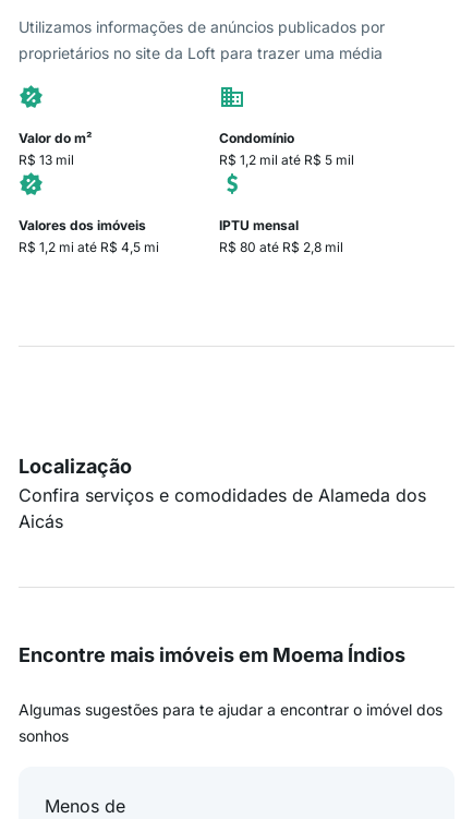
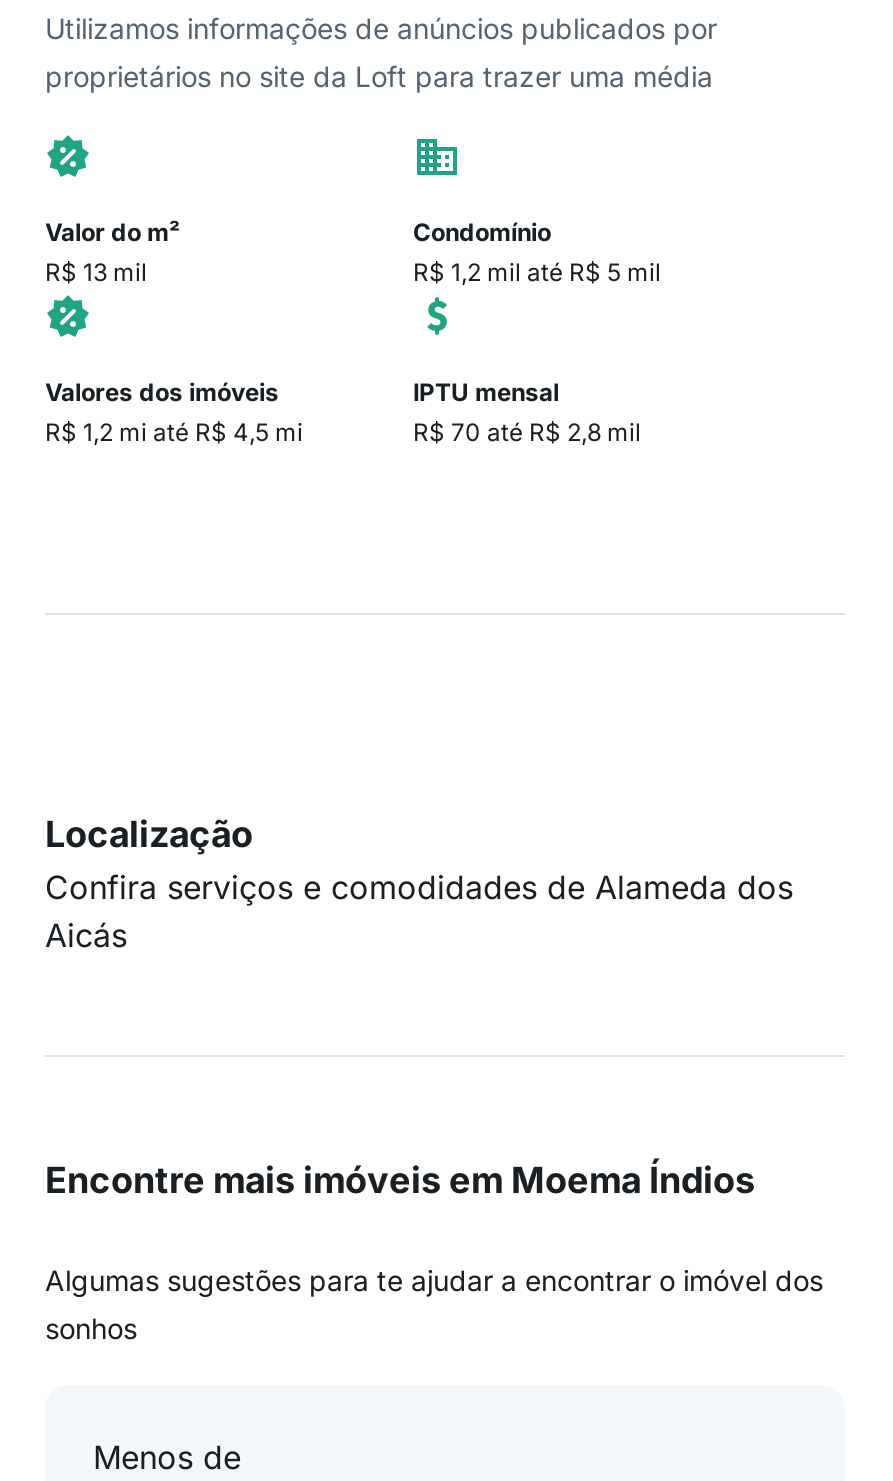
[219,239,343,255] R$ 80 até R$ 2,8 mil -> [413,417,641,447] R$ 70 até R$ 2,8 mil

